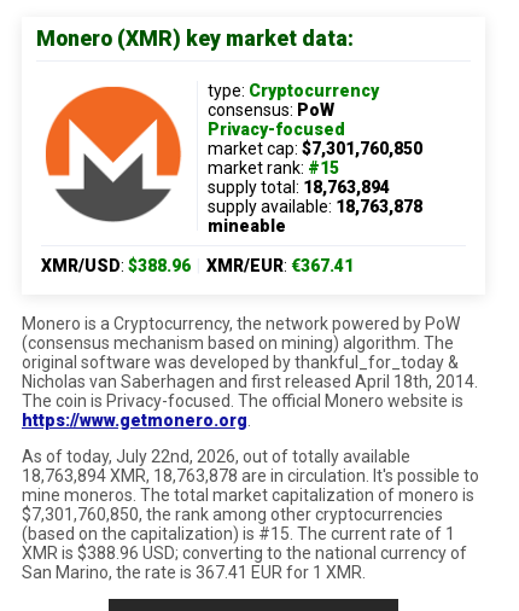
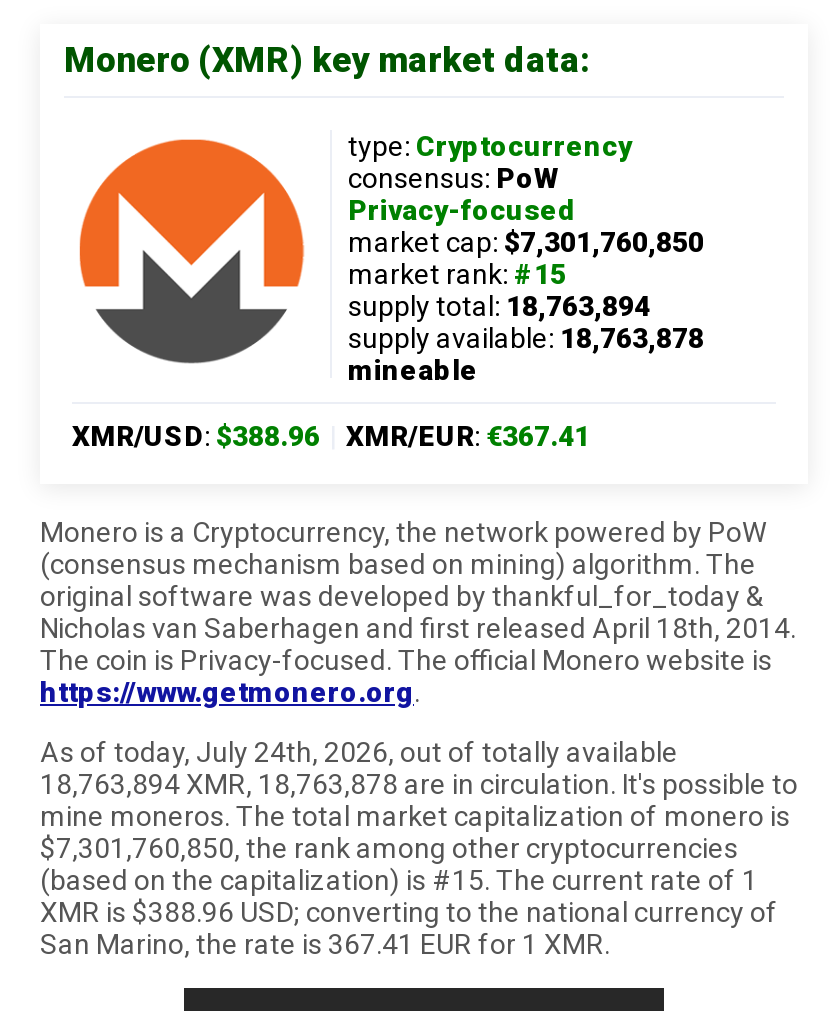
[22,447,410,466] As of today, July 22nd, 2026, out of totally available -> [40,736,678,768] As of today, July 24th, 2026, out of totally available

